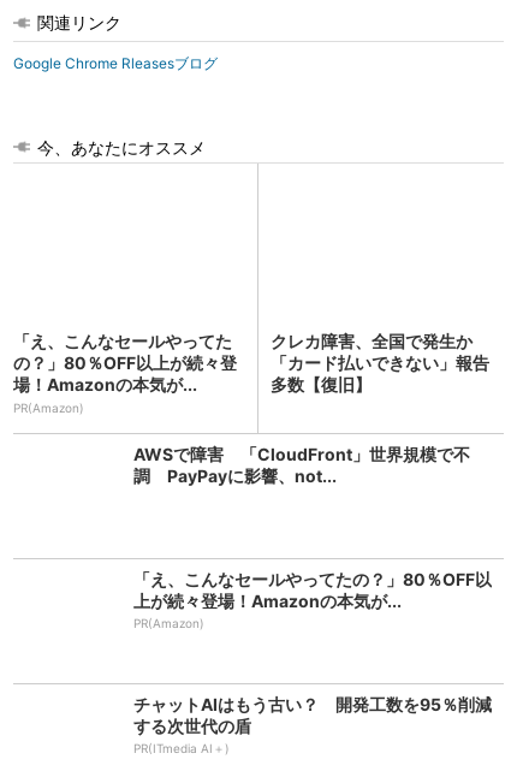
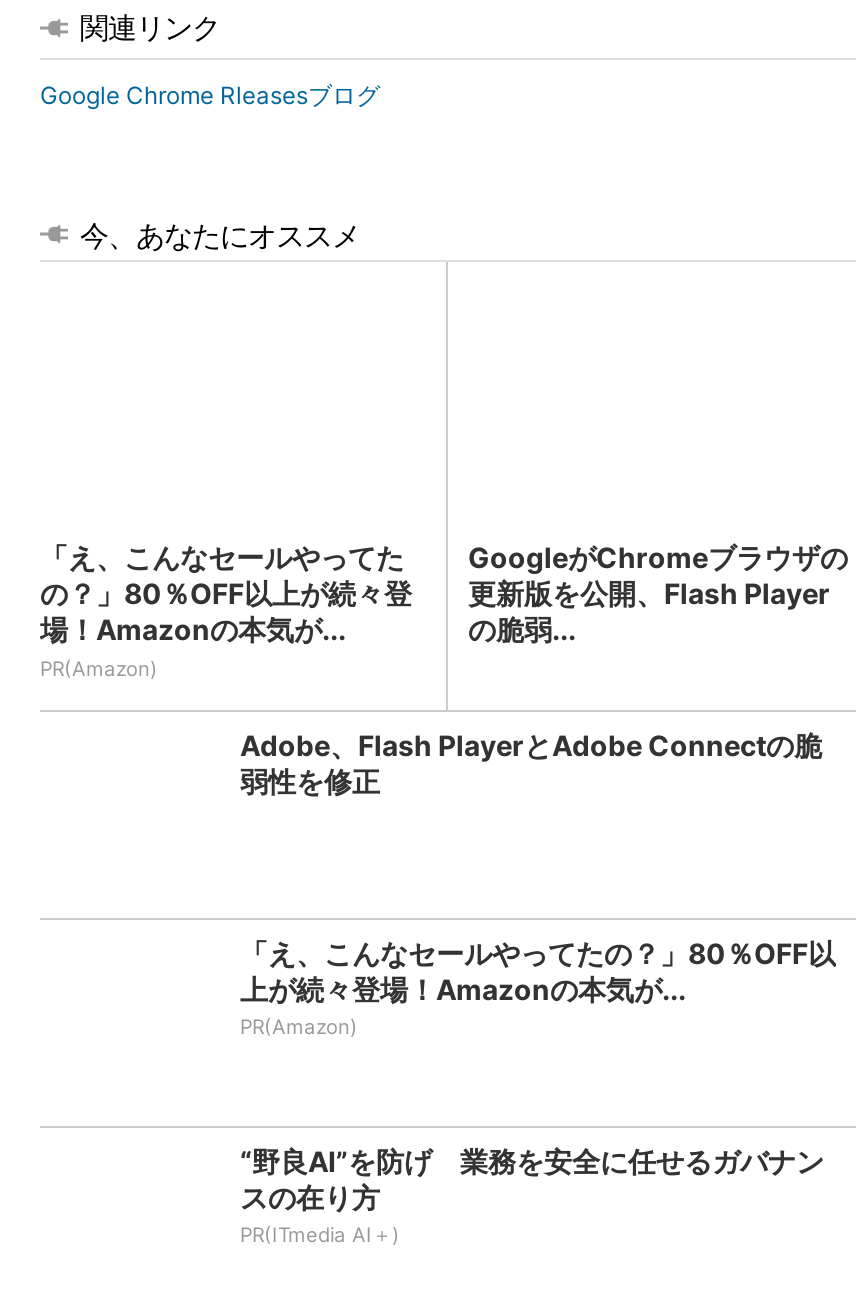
[271,331,489,395] クレカ障害、全国で発生か | 「カード払いできない」報告 | 多数【復旧】 -> [468,540,848,646] GoogleがChromeブラウザの | 更新版を公開、Flash Player | の脆弱...
[133,444,470,486] AWSで障害 「CloudFront」世界規模で不 | 調 PayPayに影響、not... -> [240,728,822,798] Adobe、Flash PlayerとAdobe Connectの脆 | 弱性を修正
[133,694,492,736] チャットAIはもう古い？ 開発工数を95％削減 | する次世代の盾 -> [240,1144,824,1214] “野良AI”を防げ 業務を安全に任せるガバナン | スの在り方

